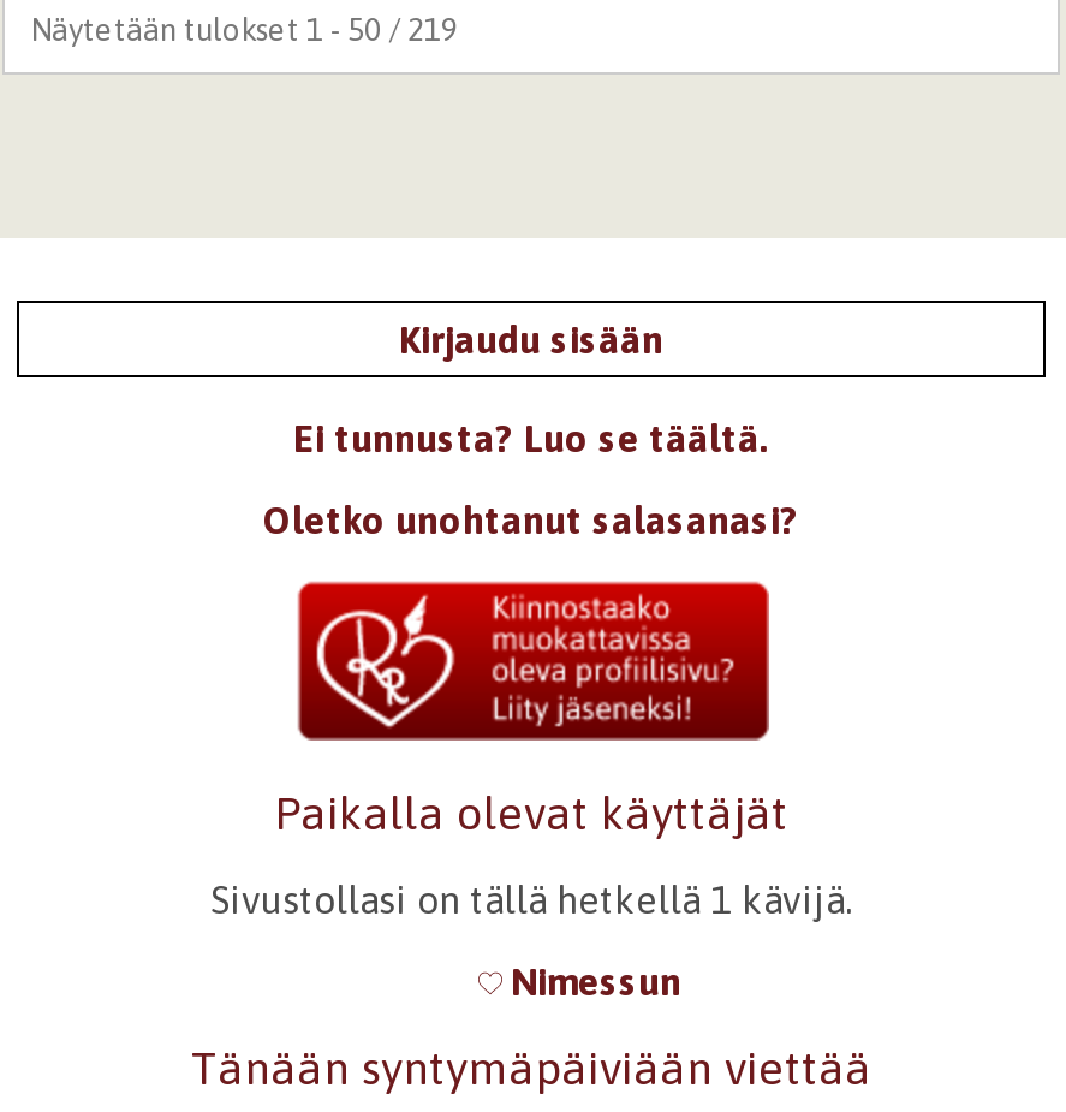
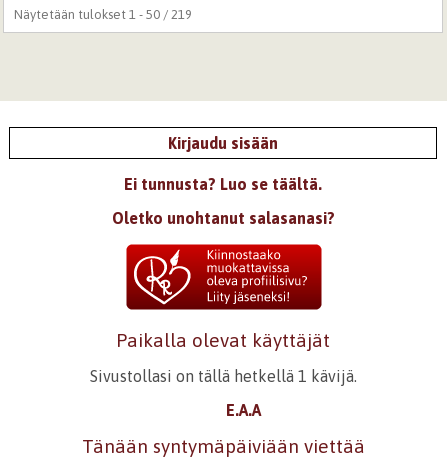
[501,959,681,1002] Nimessun -> [225,401,260,419] E.A.A

